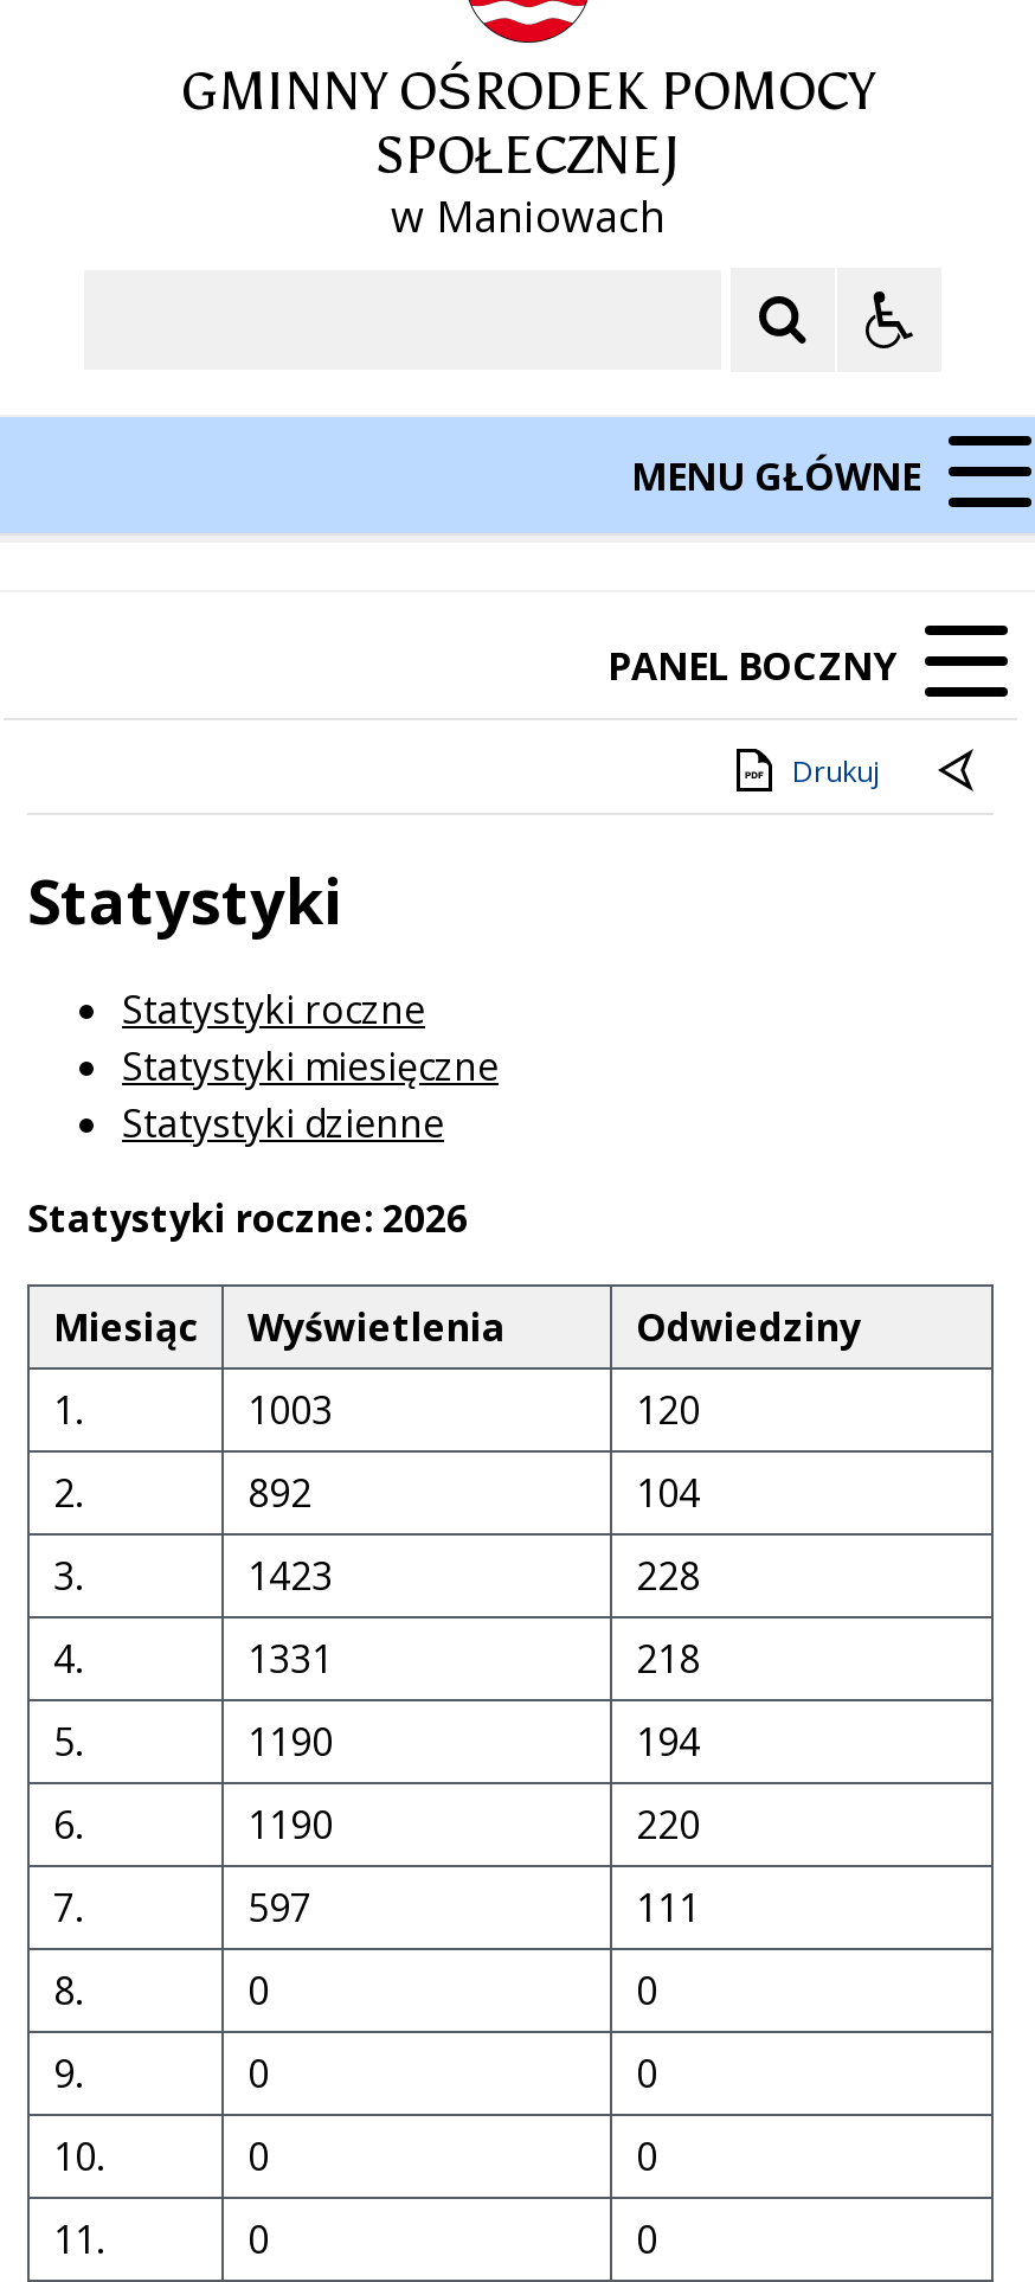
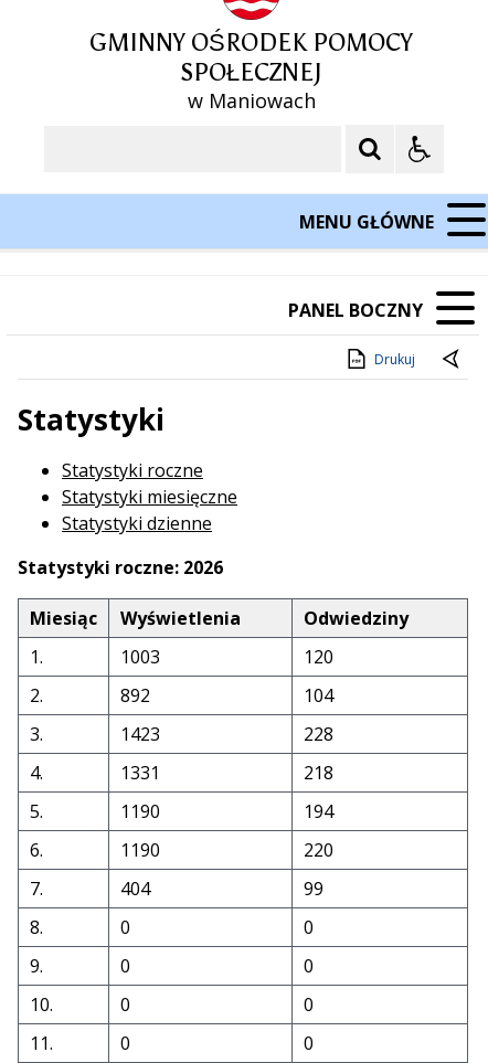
[247,1882,311,1934] 597 -> [120,877,150,901] 404
[636,1882,700,1934] 111 -> [304,877,323,901] 99

